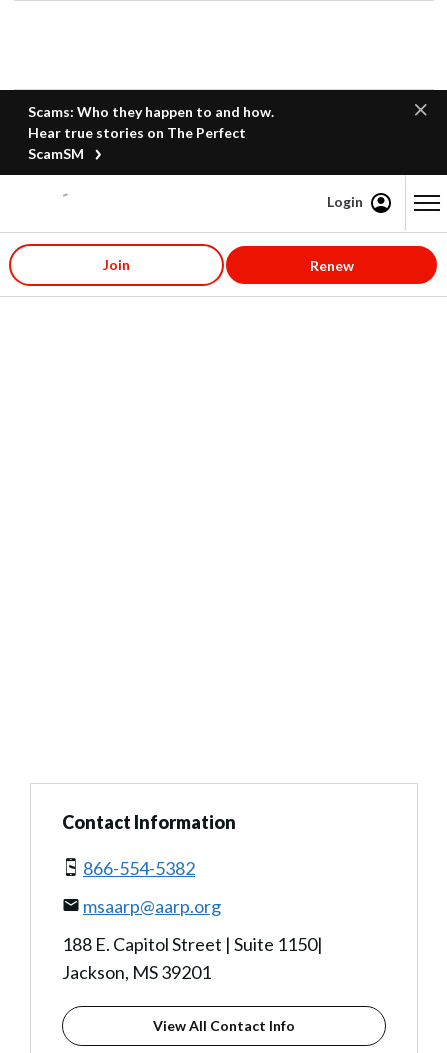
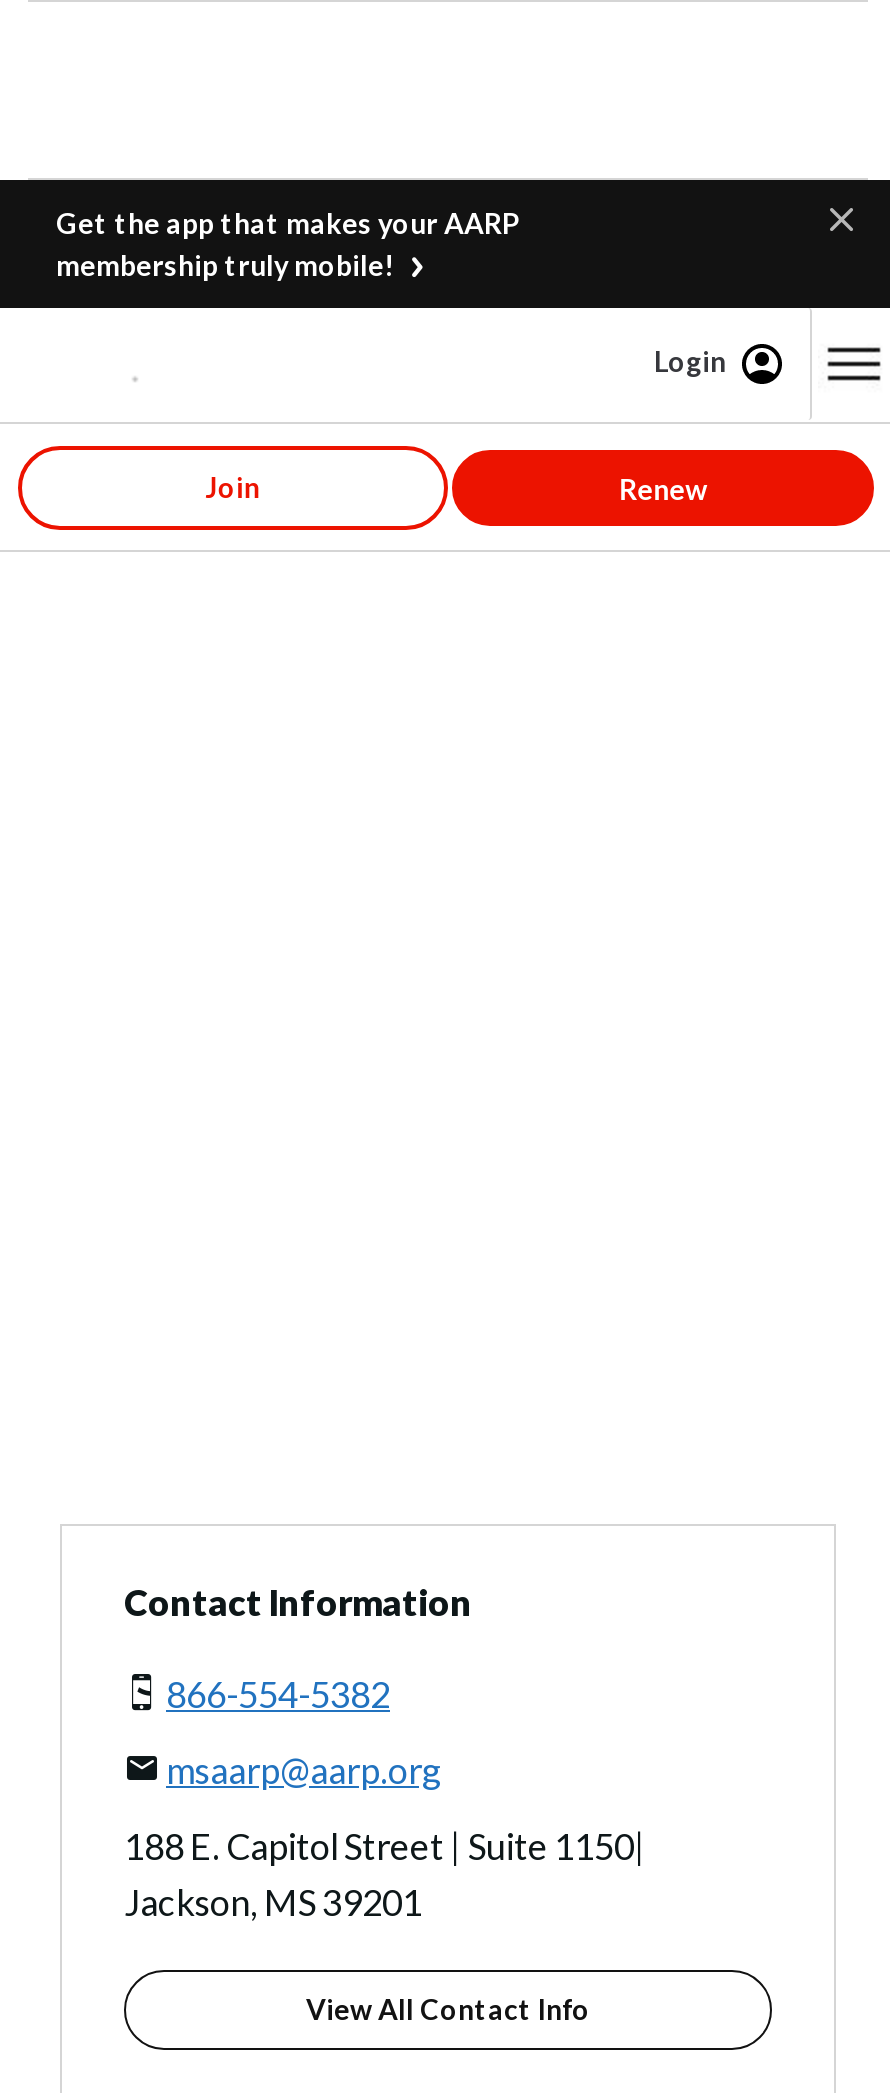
[28,103,274,162] Scams: Who they happen to and how. | Hear true stories on The Perfect | ScamSM -> [56,206,520,282] Get the app that makes your AARP | membership truly mobile!

